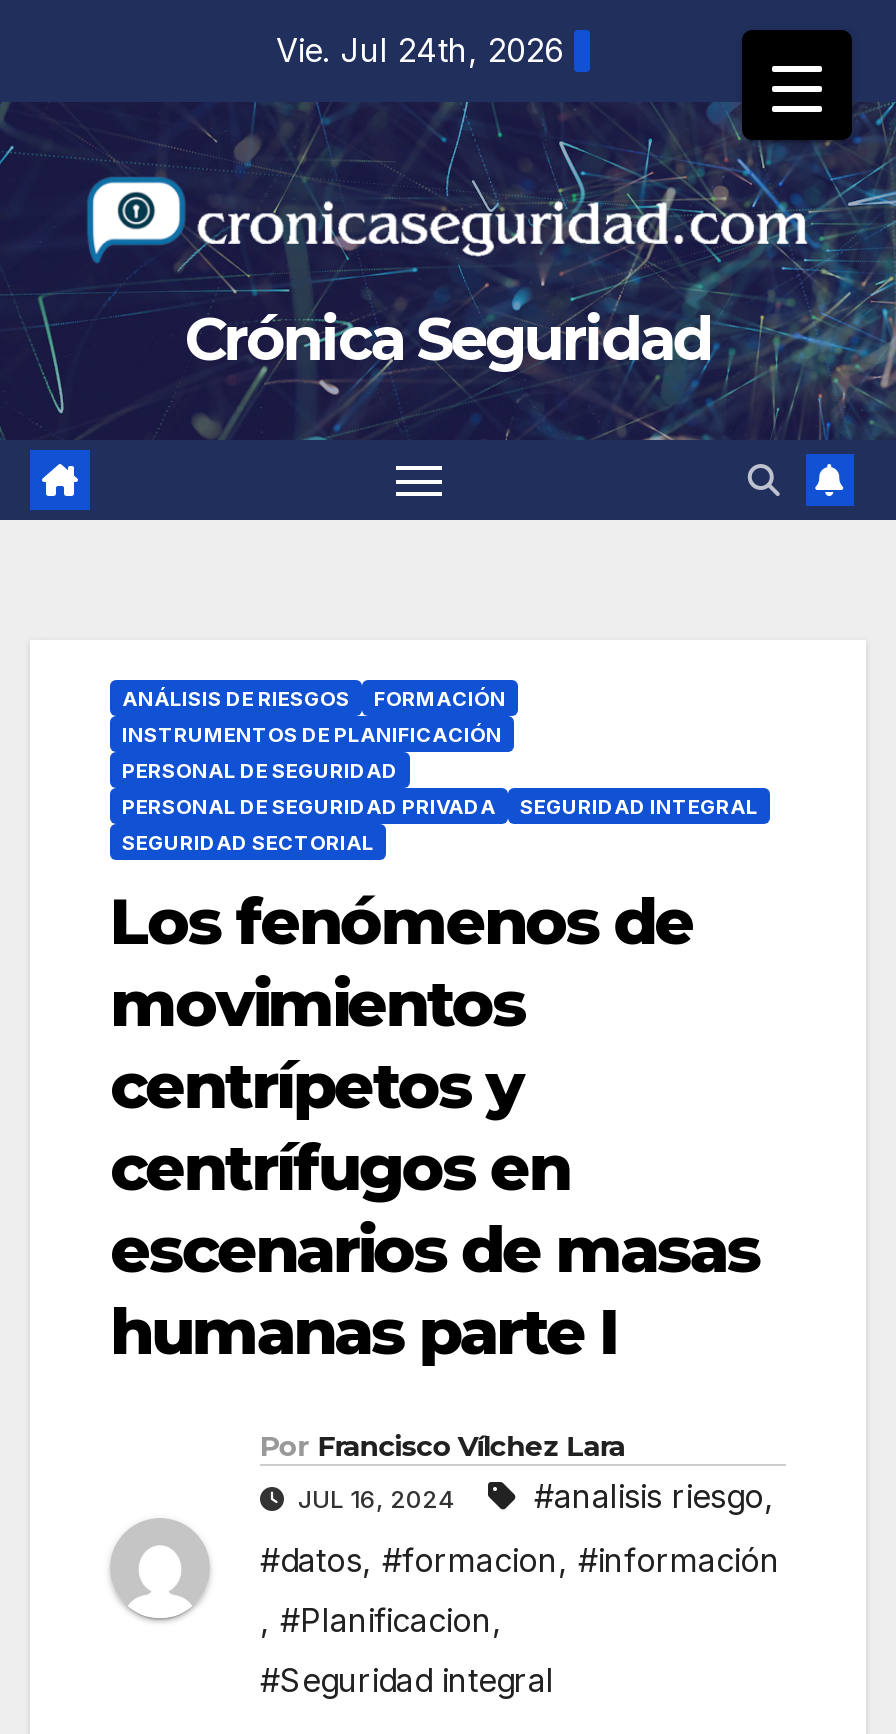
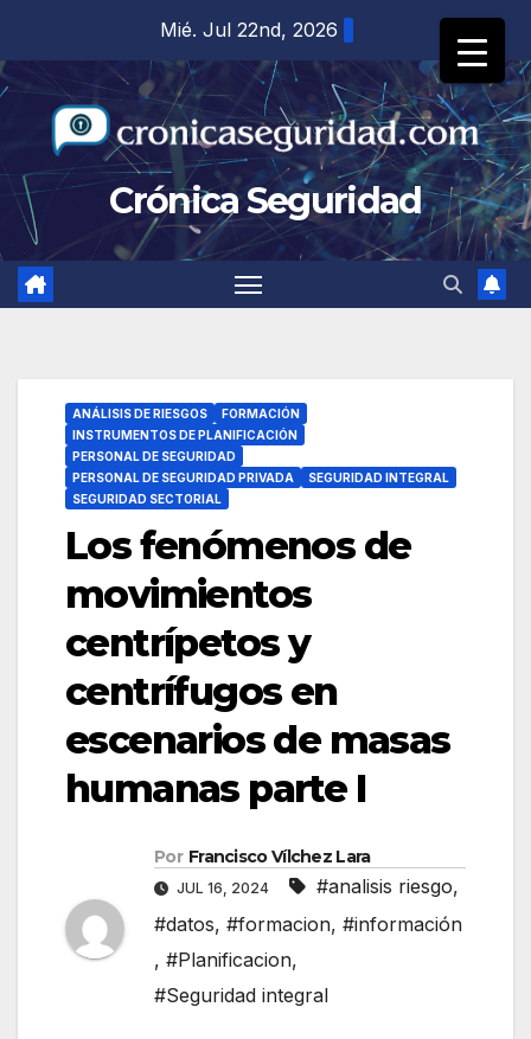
[276,30,564,70] Vie. Jul 24th, 2026 -> [160,18,338,41] Mié. Jul 22nd, 2026

